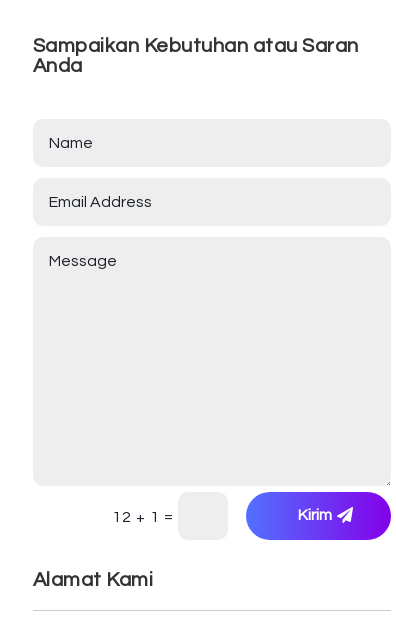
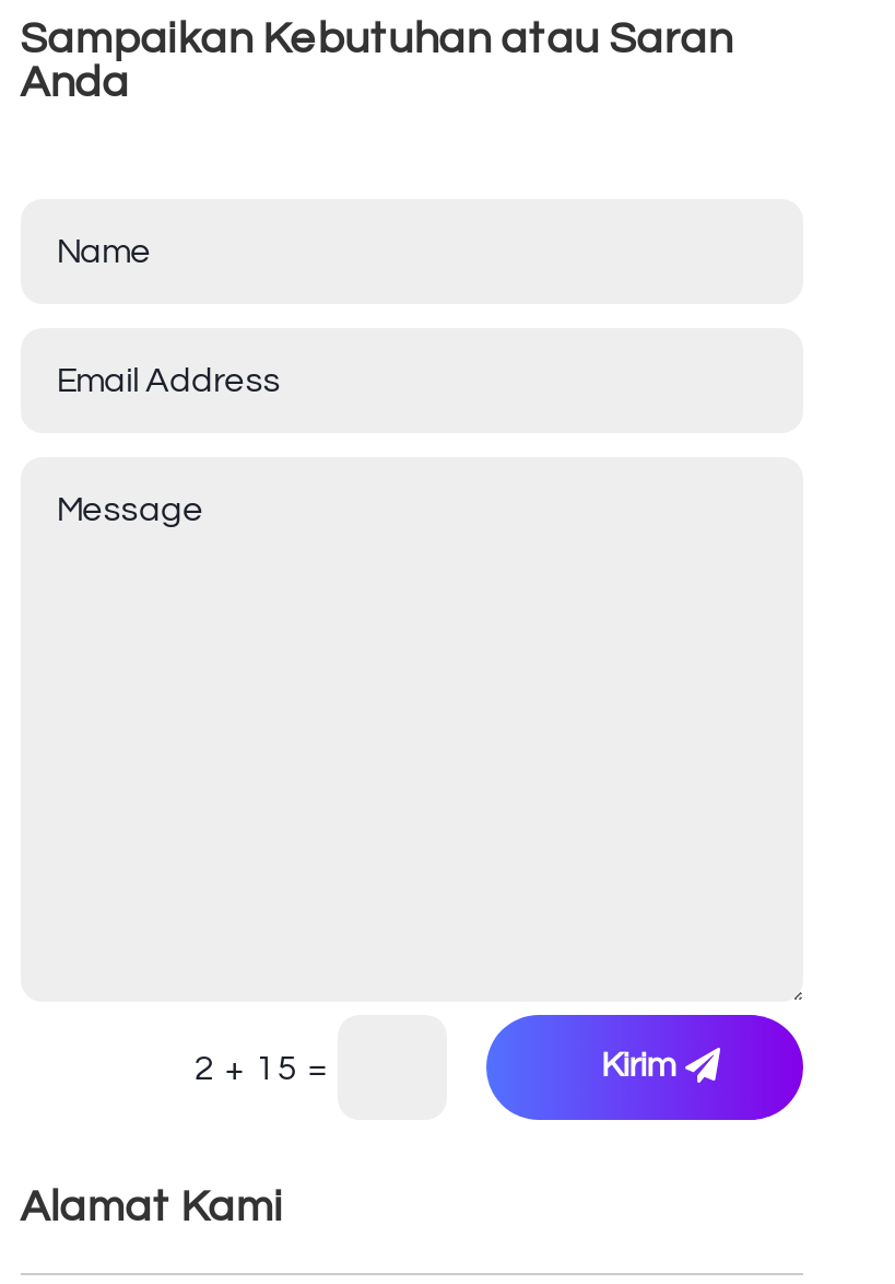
[112,508,178,524] 12 + 1 = -> [194,1049,338,1085] 2 + 15 =

